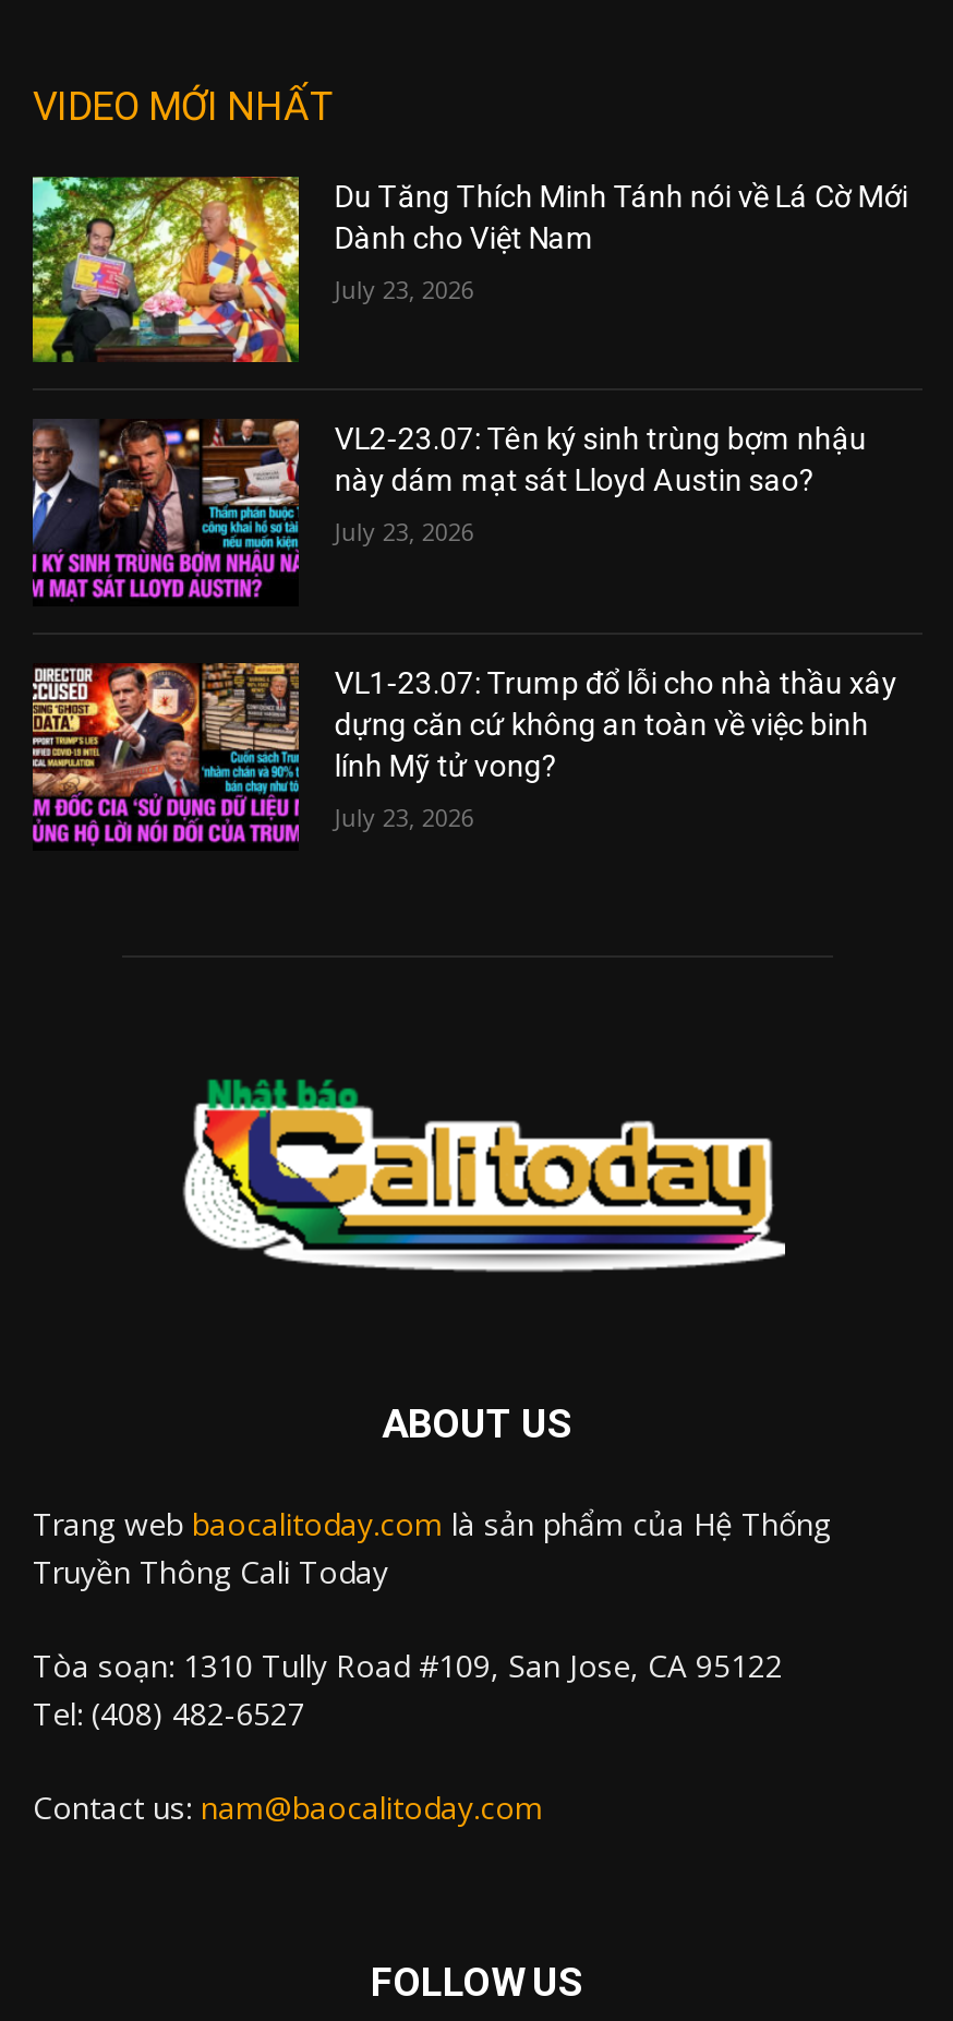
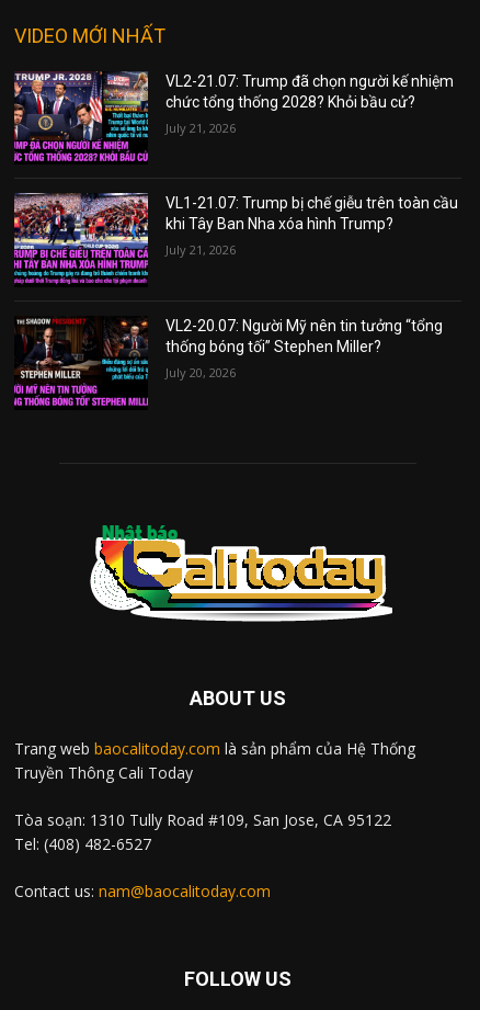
[31,175,908,364] [image] | Du Tăng Thích Minh Tánh nói về Lá Cờ Mới | Dành cho Việt Nam -> [13,71,454,164] [image] | VL2-21.07: Trump đã chọn người kế nhiệm | chức tổng thống 2028? Khỏi bầu cử?
[335,272,474,305] July 23, 2026 -> [166,119,236,136] July 21, 2026
[31,417,867,598] [image] | VL2-23.07: Tên ký sinh trùng bợm nhậu | này dám mạt sát Lloyd Austin sao? -> [13,192,459,284] [image] | VL1-21.07: Trump bị chế giễu trên toàn cầu | khi Tây Ban Nha xóa hình Trump?
[335,516,474,548] July 23, 2026 -> [166,242,236,258] July 21, 2026
[31,661,897,842] [image] | VL1-23.07: Trump đổ lỗi cho nhà thầu xây | dựng căn cứ không an toàn về việc binh | lính Mỹ tử vong? -> [14,316,443,405] [image] | VL2-20.07: Người Mỹ nên tin tưởng “tổng | thống bóng tối” Stephen Miller?
[335,801,474,833] July 23, 2026 -> [166,364,236,381] July 20, 2026

